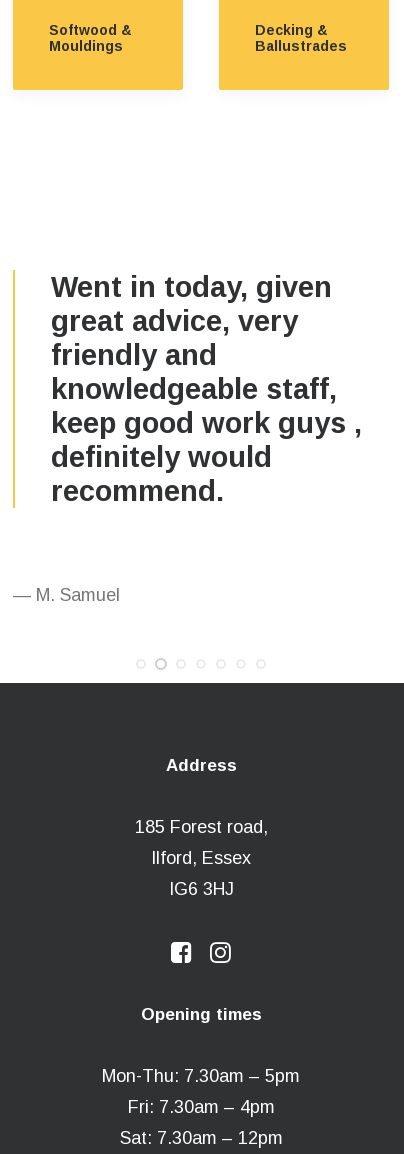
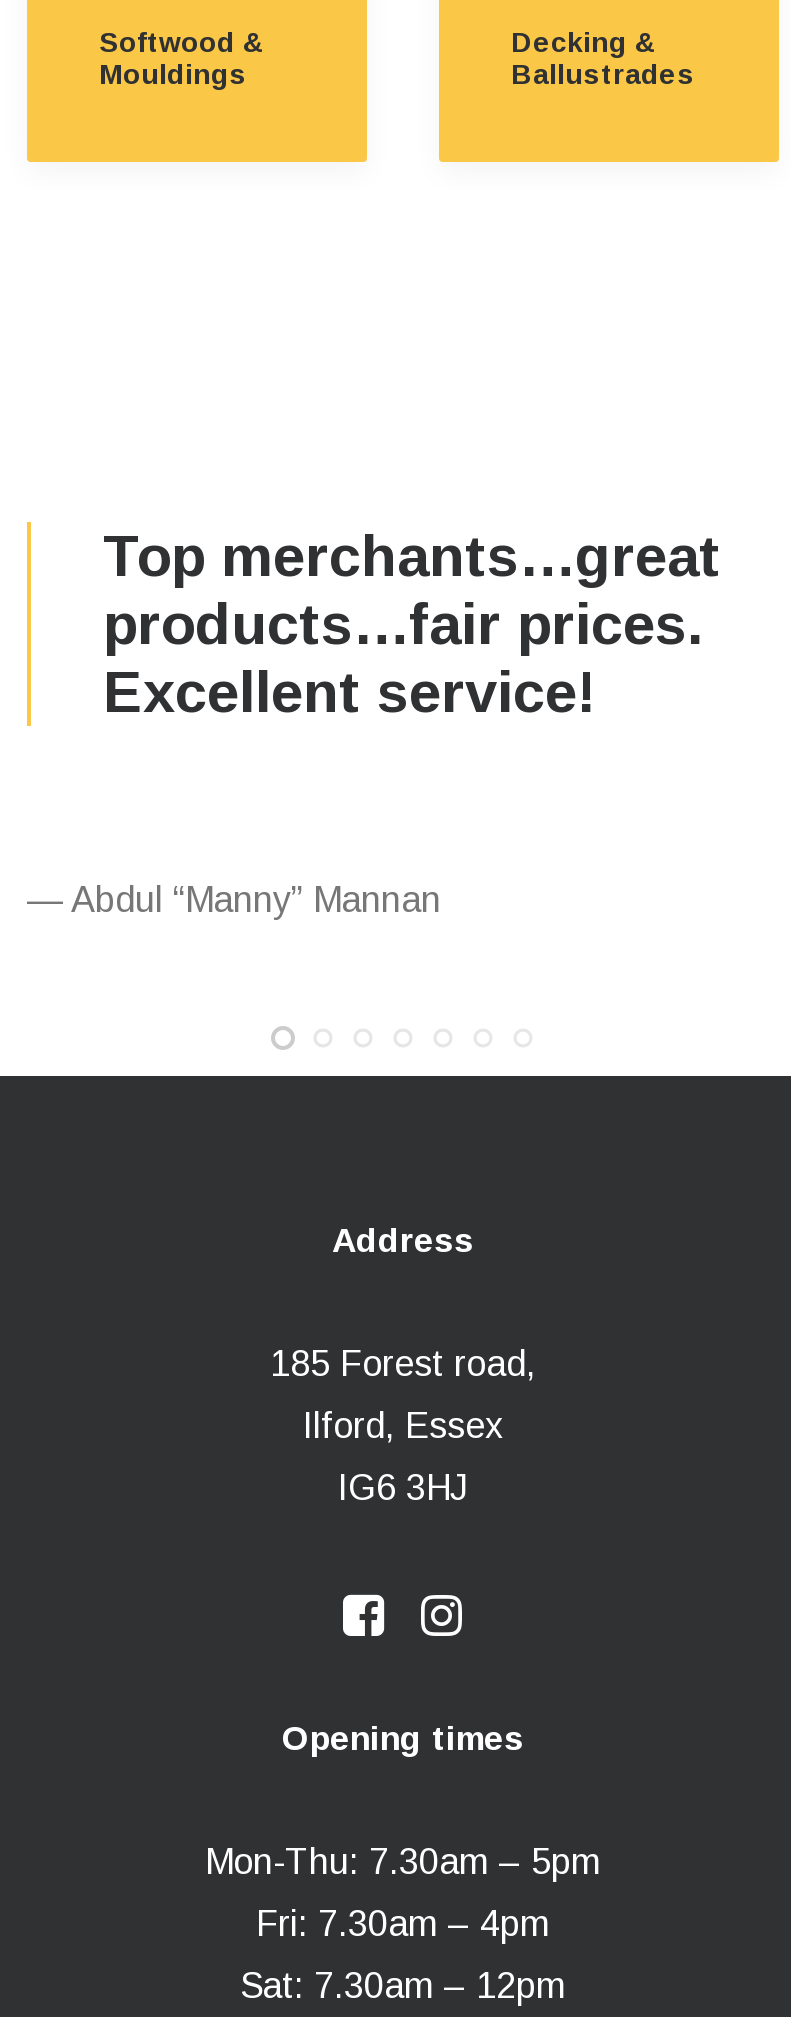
[51,271,362,507] Went in today, given | great advice, very | friendly and | knowledgeable staff, | keep good work guys , | definitely would | recommend. -> [103,524,721,724] Top merchants…great | products…fair prices. | Excellent service!
[13,585,120,605] — M. Samuel -> [27,880,441,920] — Abdul “Manny” Mannan

